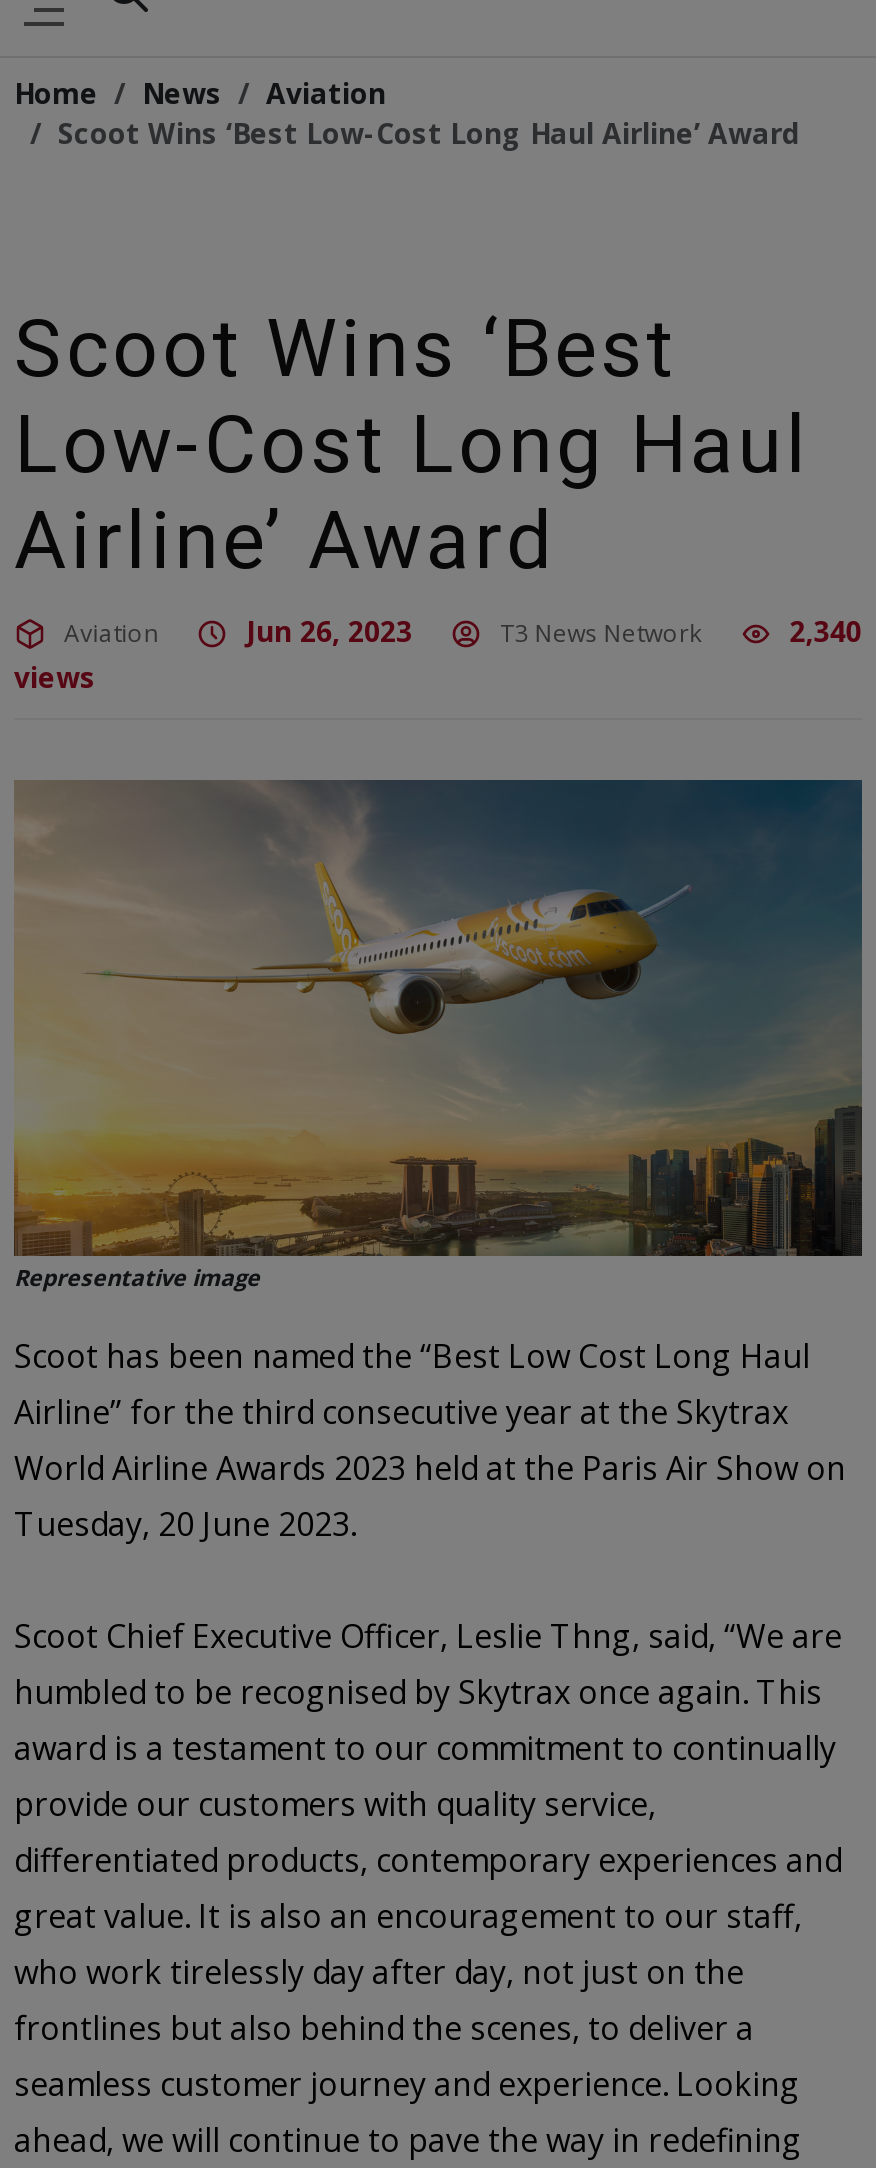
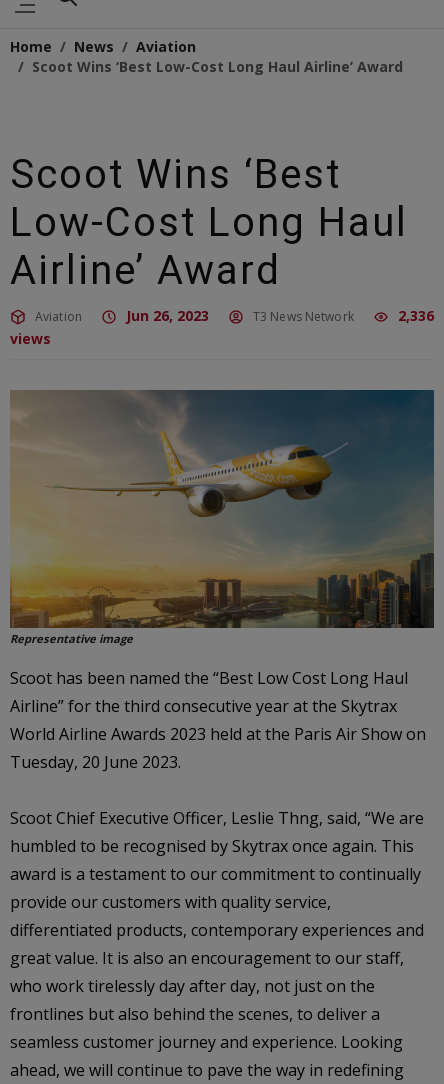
[782,611,862,649] 2,340 -> [394,306,434,325] 2,336

